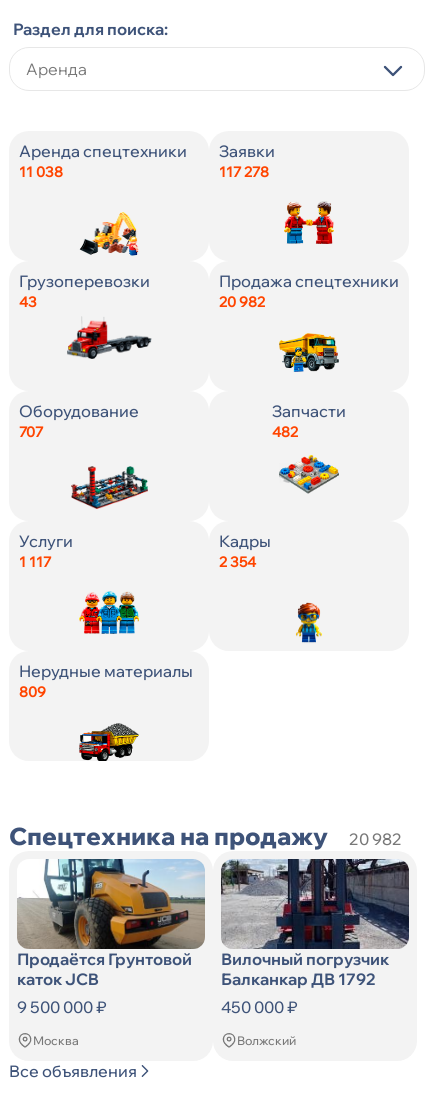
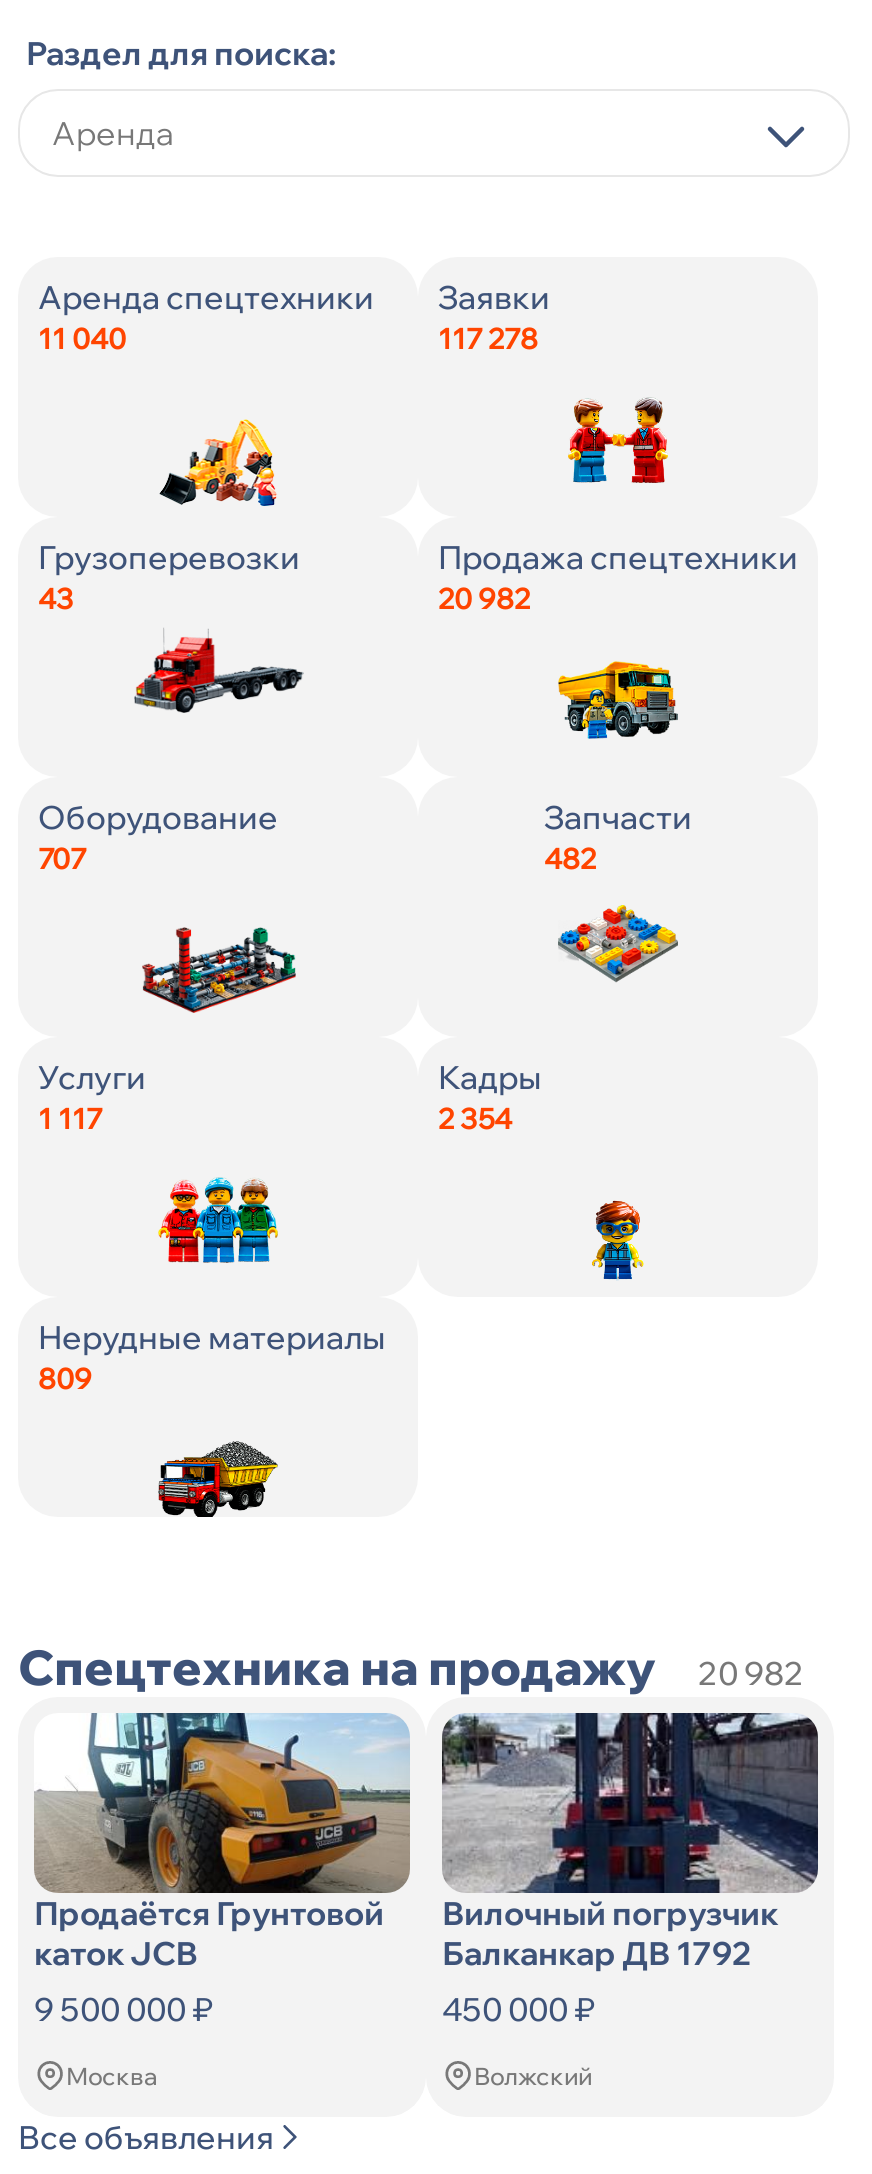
[19,163,63,181] 11 038 -> [38,321,126,357] 11 040

